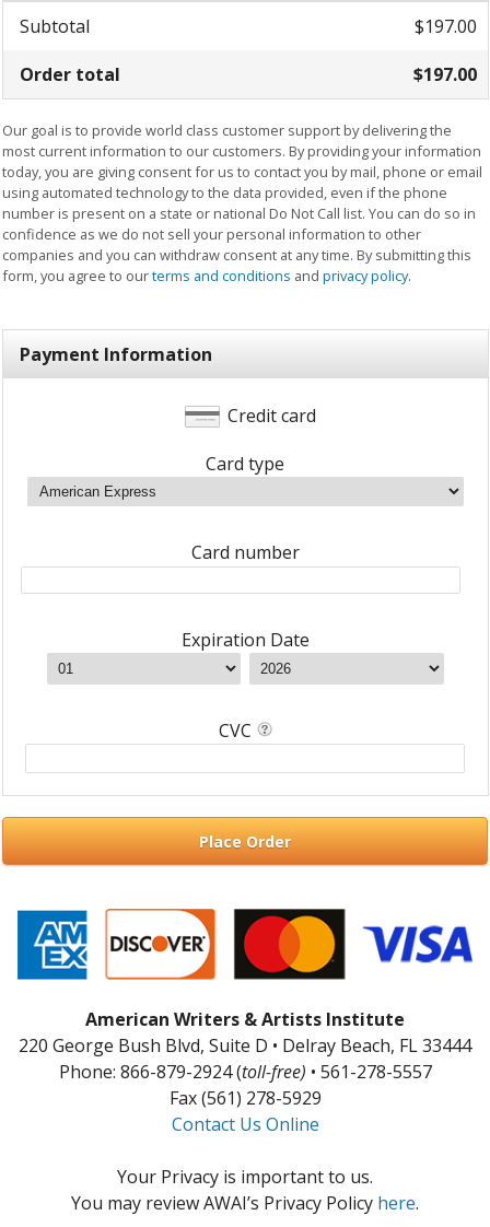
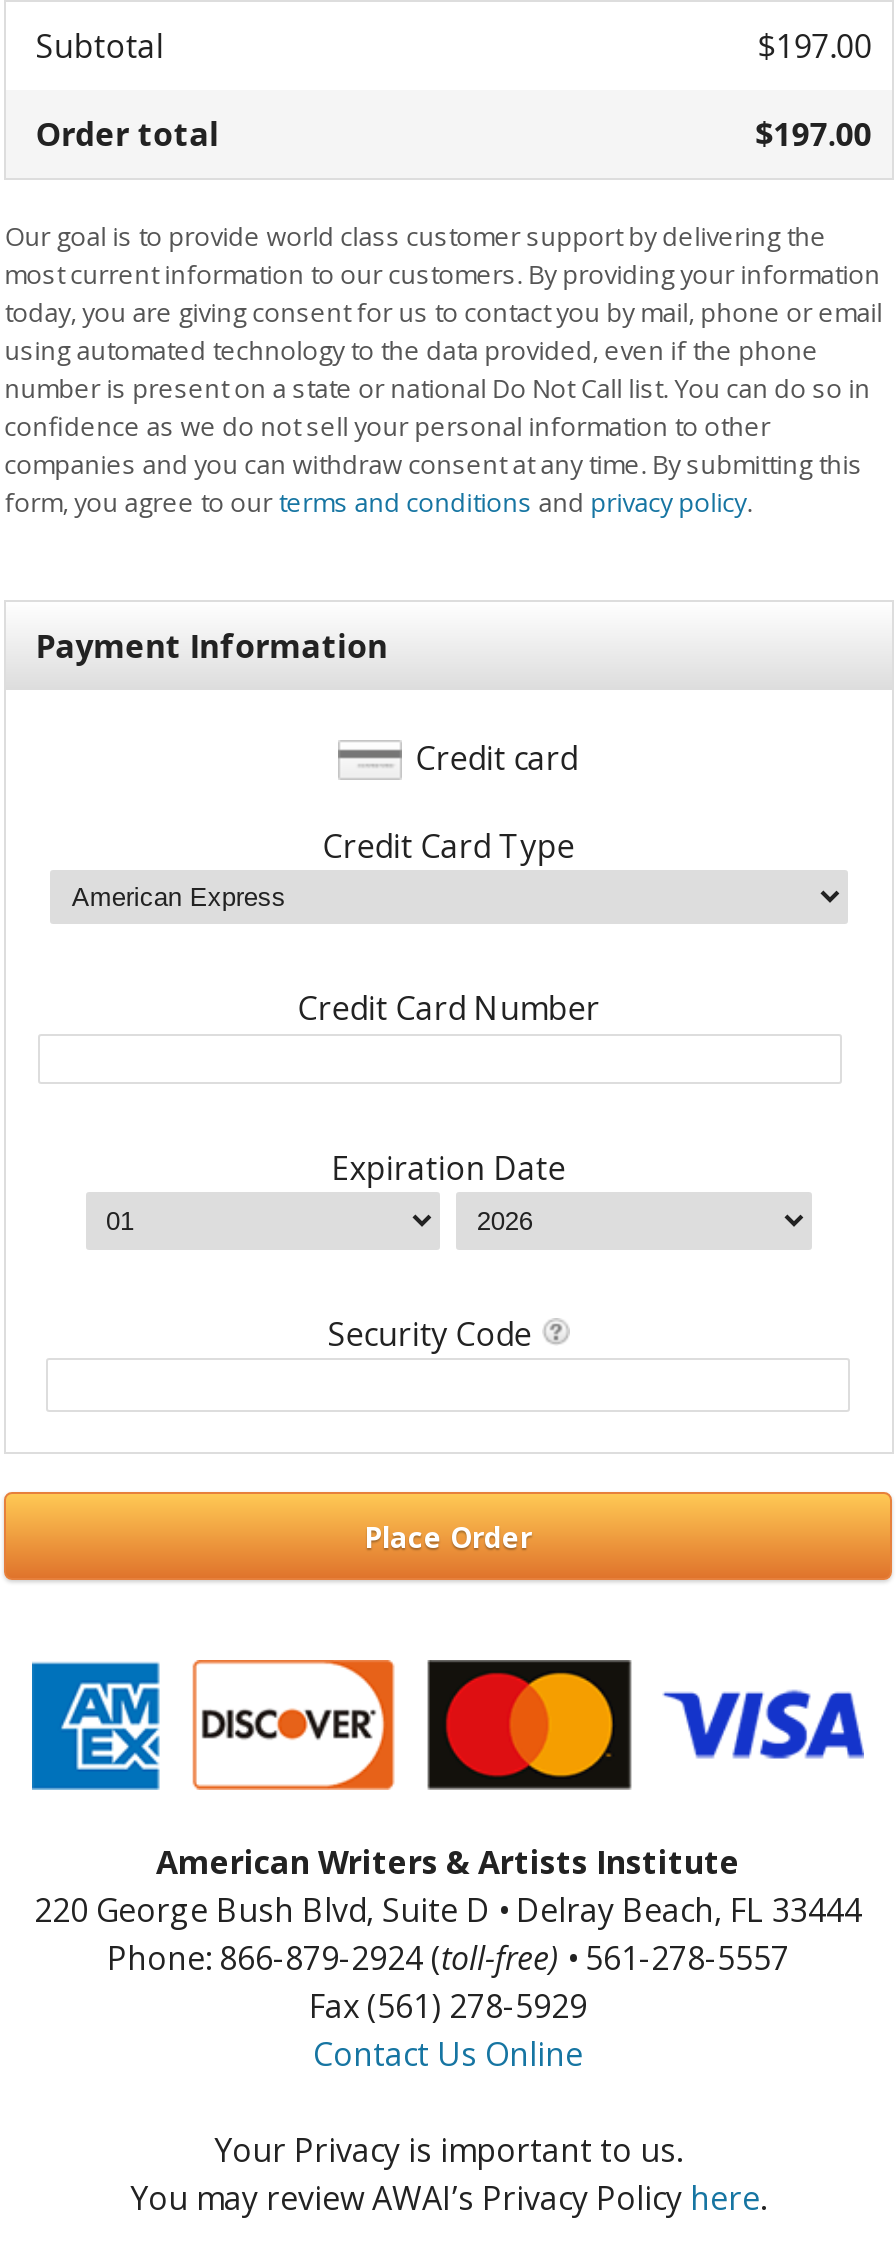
[206,452,285,476] Card type -> [322,824,574,868] Credit Card Type
[191,540,299,565] Card number -> [298,986,600,1030] Credit Card Number
[219,719,251,743] CVC -> [328,1312,532,1356] Security Code

